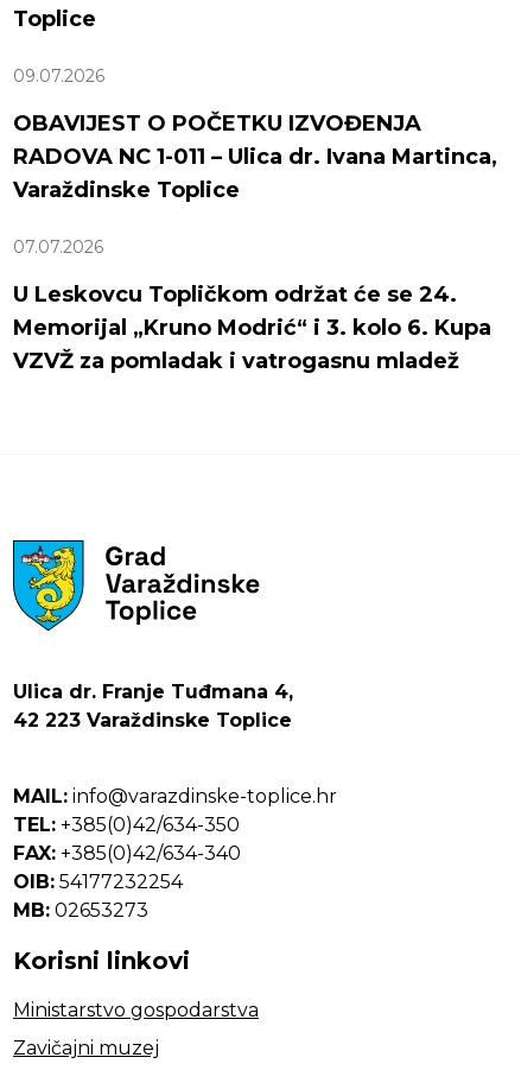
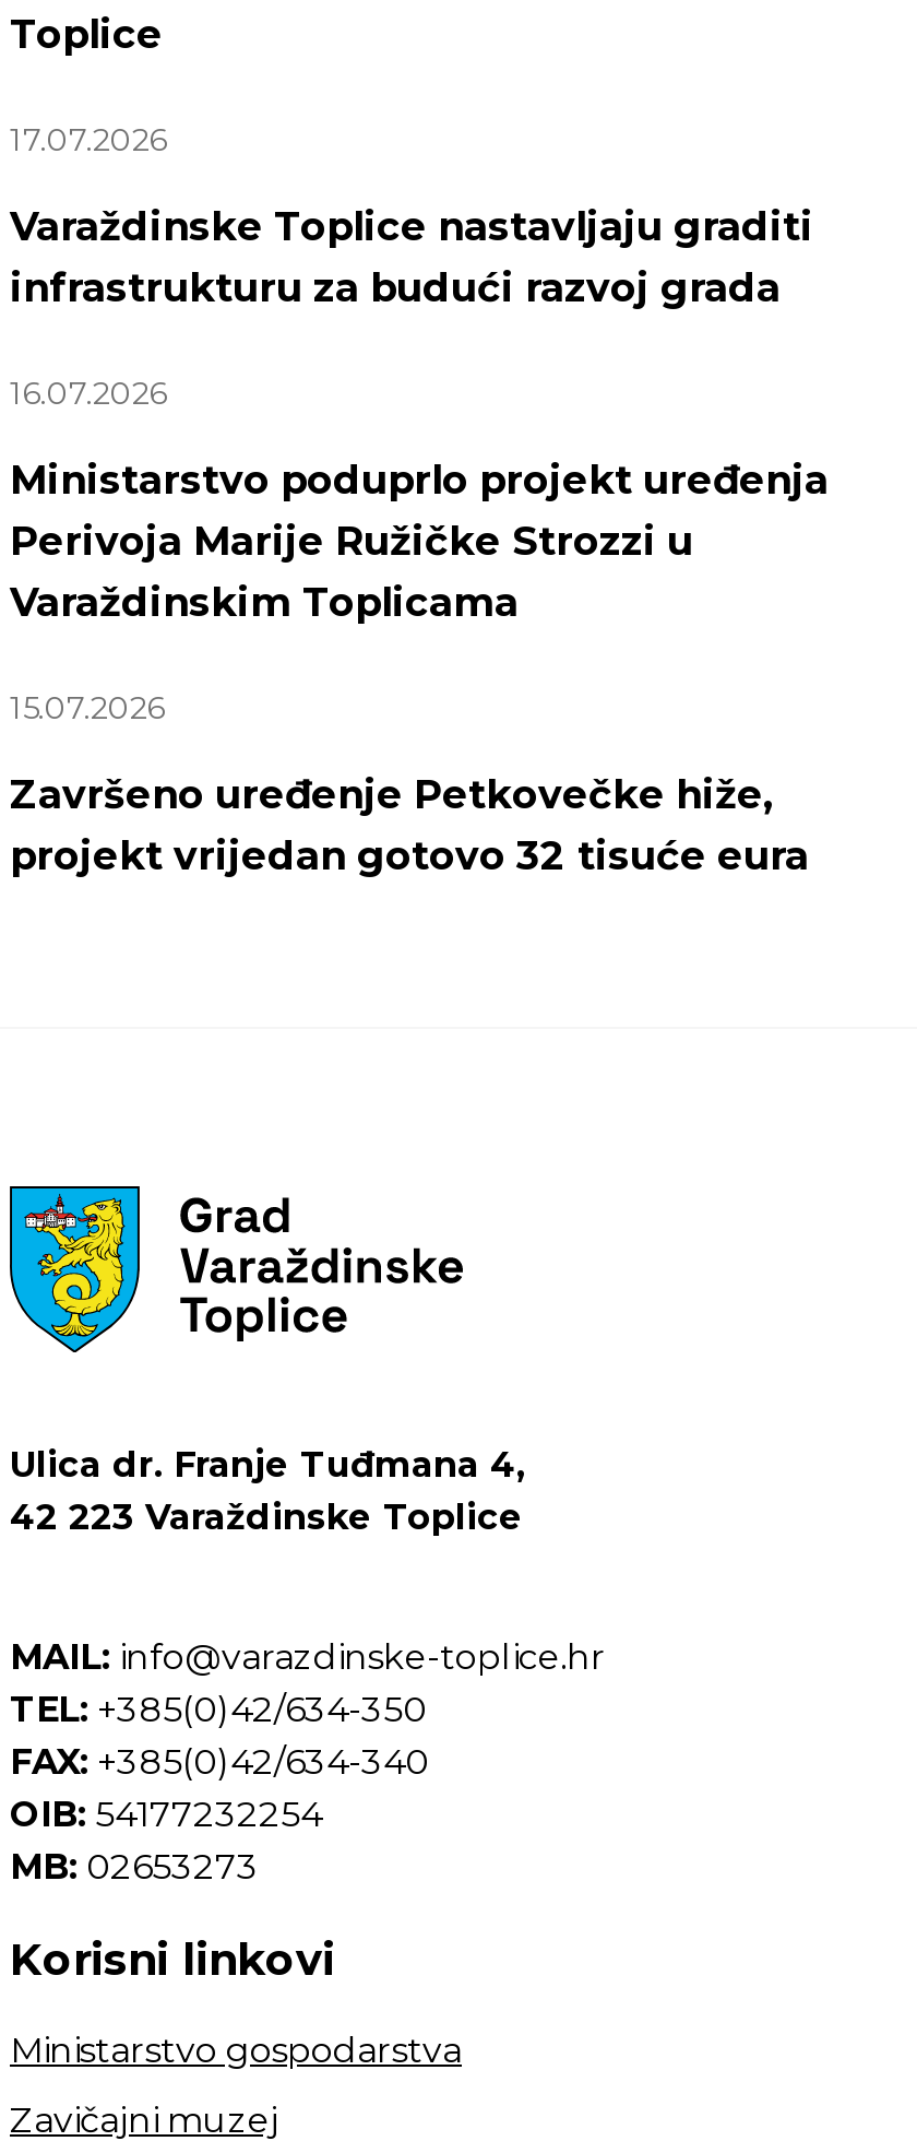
[13,65,497,374] 09.07.2026 | OBAVIJEST O POČETKU IZVOĐENJA | RADOVA NC 1-011 – Ulica dr. Ivana Martinca, | Varaždinske Toplice | 07.07.2026 | U Leskovcu Topličkom održat će se 24. | Memorijal „Kruno Modrić“ i 3. kolo 6. Kupa | VZVŽ za pomladak i vatrogasnu mladež -> [10,119,829,880] 17.07.2026 | Varaždinske Toplice nastavljaju graditi | infrastrukturu za budući razvoj grada | 16.07.2026 | Ministarstvo poduprlo projekt uređenja | Perivoja Marije Ružičke Strozzi u | Varaždinskim Toplicama | 15.07.2026 | Završeno uređenje Petkovečke hiže, | projekt vrijedan gotovo 32 tisuće eura

